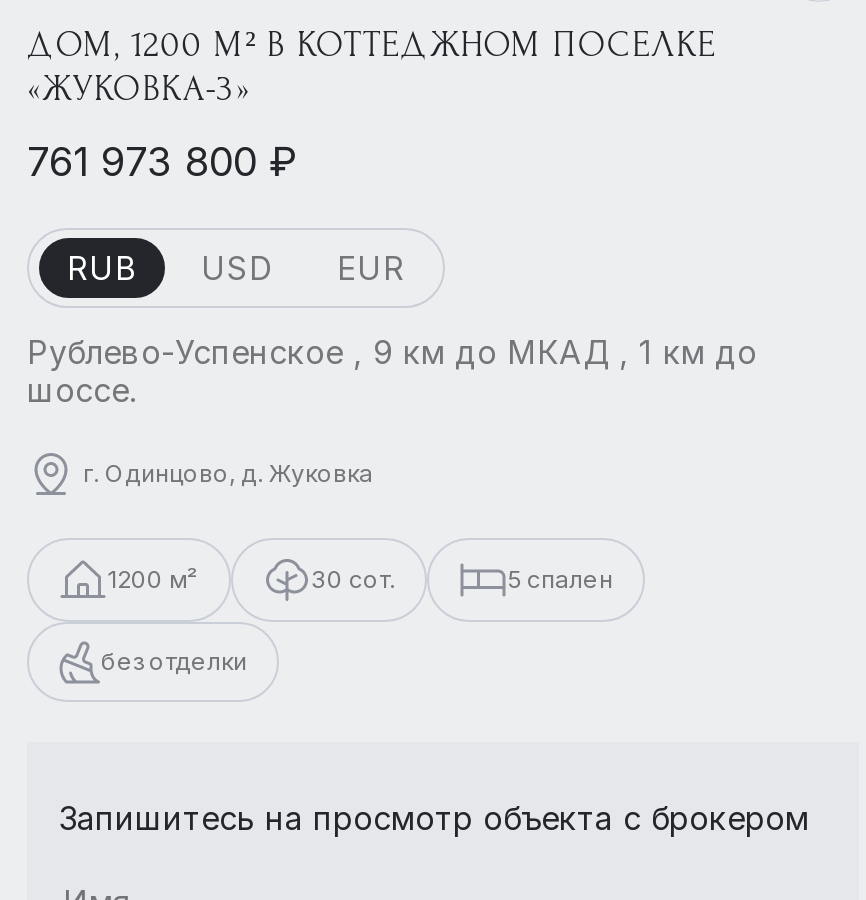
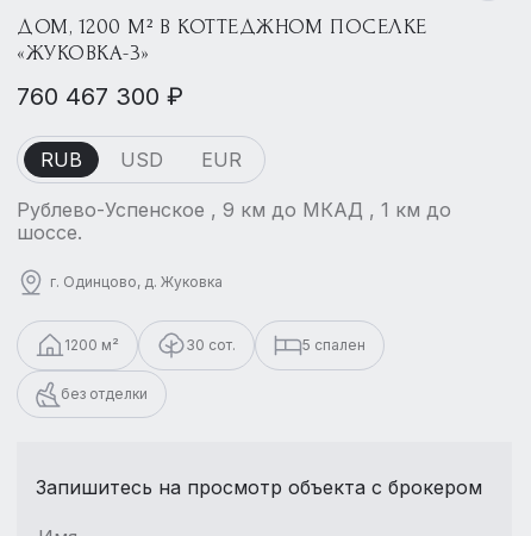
[27,138,297,186] 761 973 800 ₽ -> [17,82,183,111] 760 467 300 ₽

